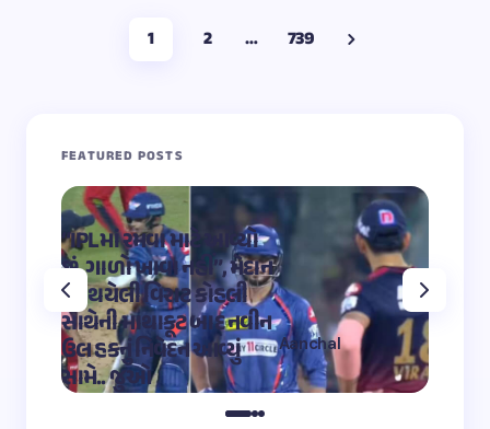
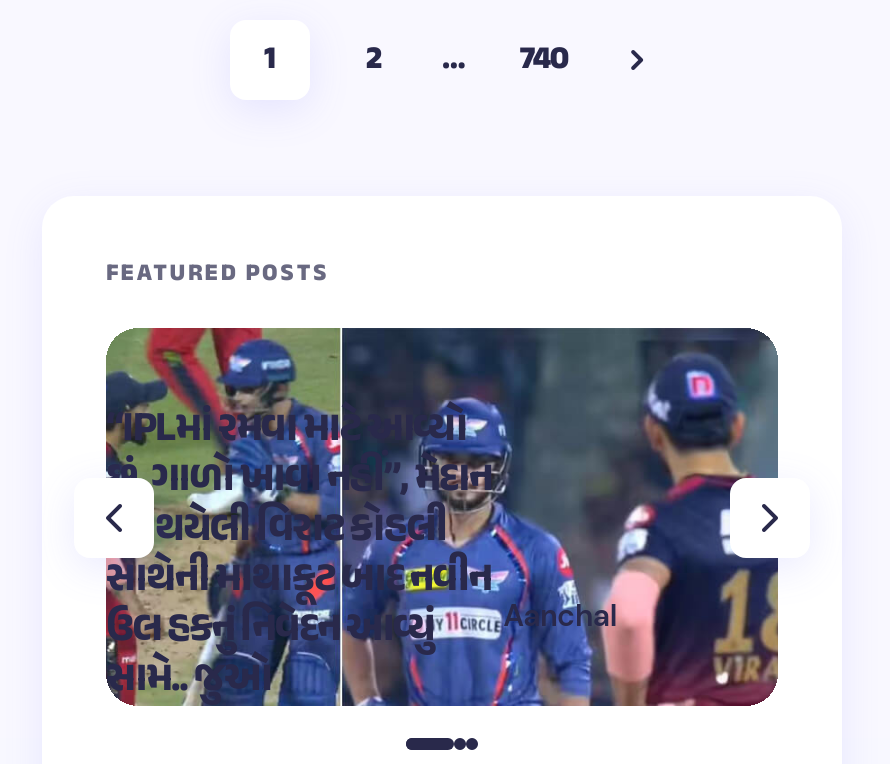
[287,26,314,53] 739 -> [519,35,569,85] 740

